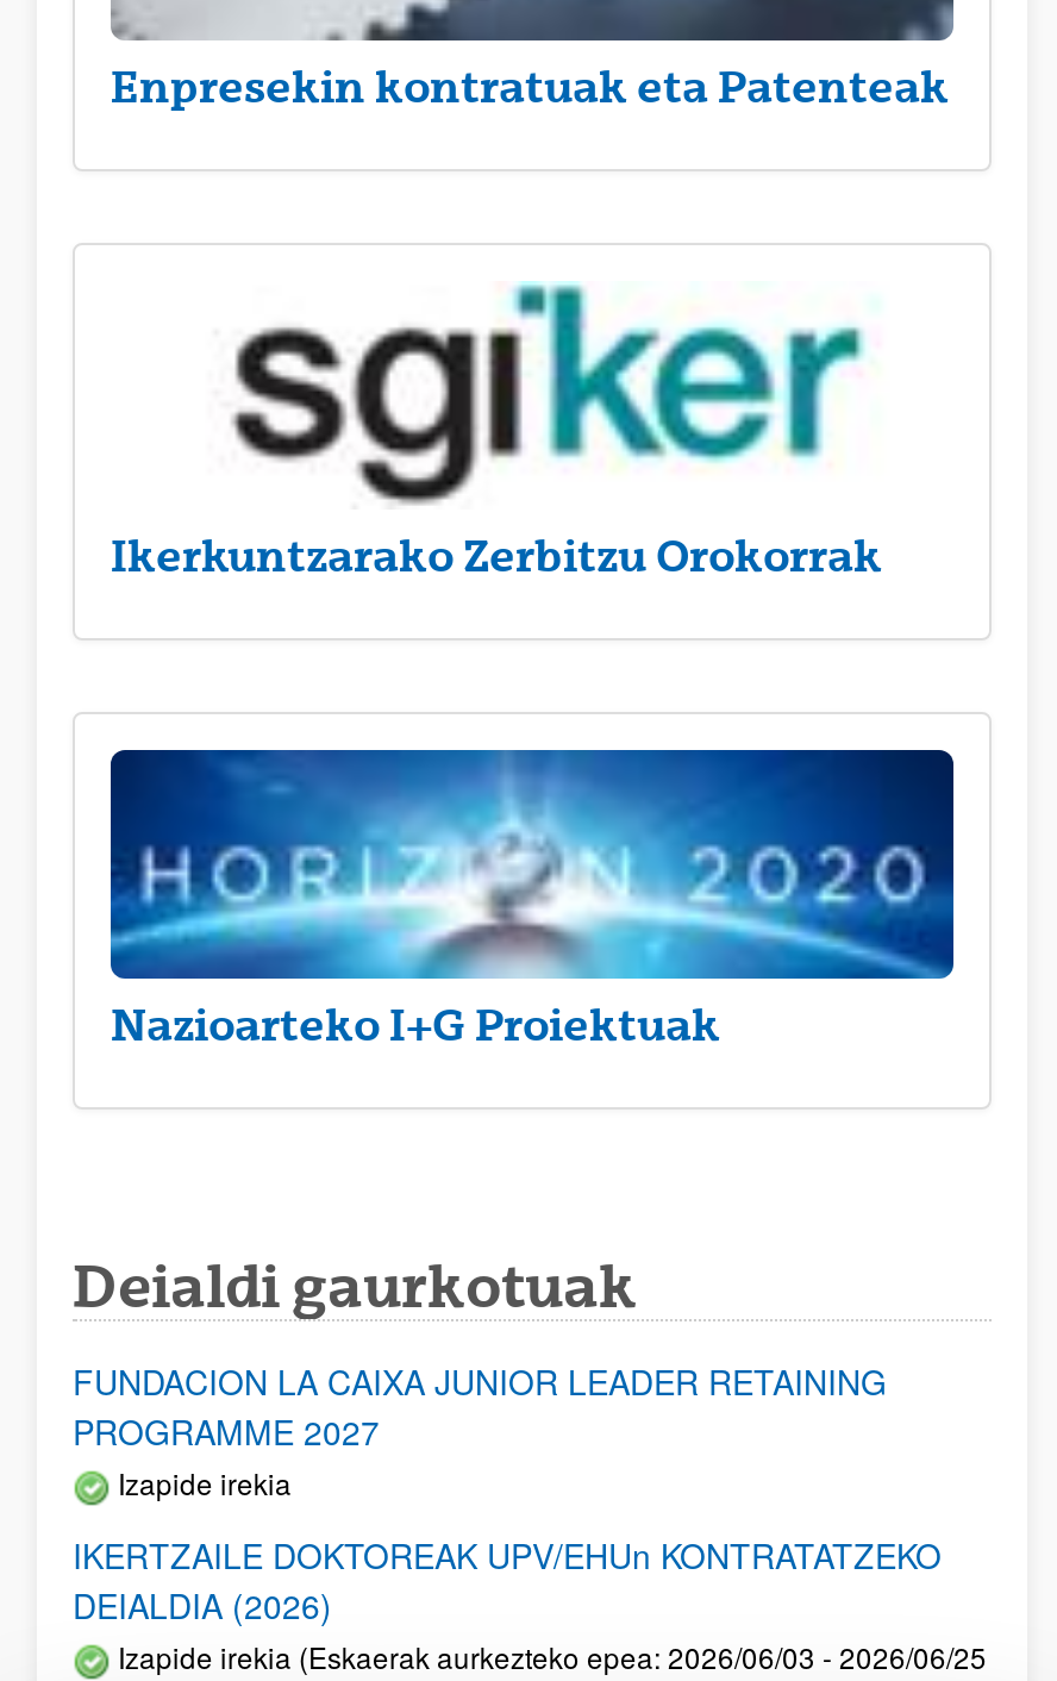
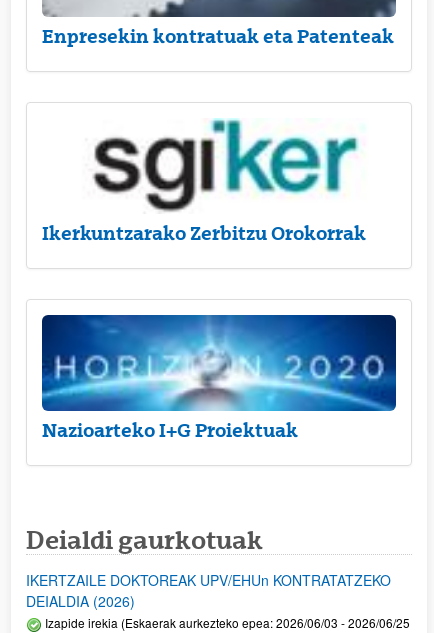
[73,1357,887,1502] FUNDACION LA CAIXA JUNIOR LEADER RETAINING | PROGRAMME 2027 | Izapide irekia -> none

